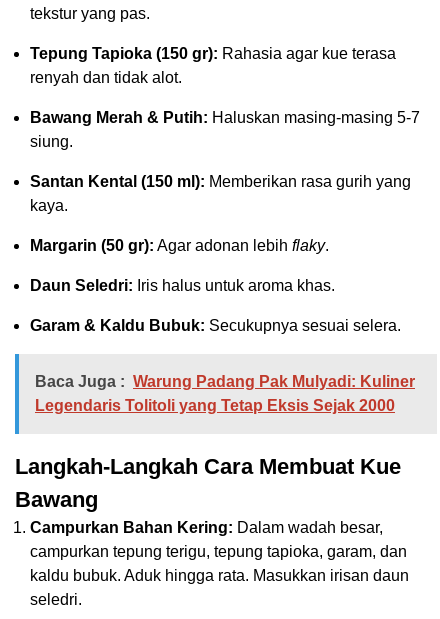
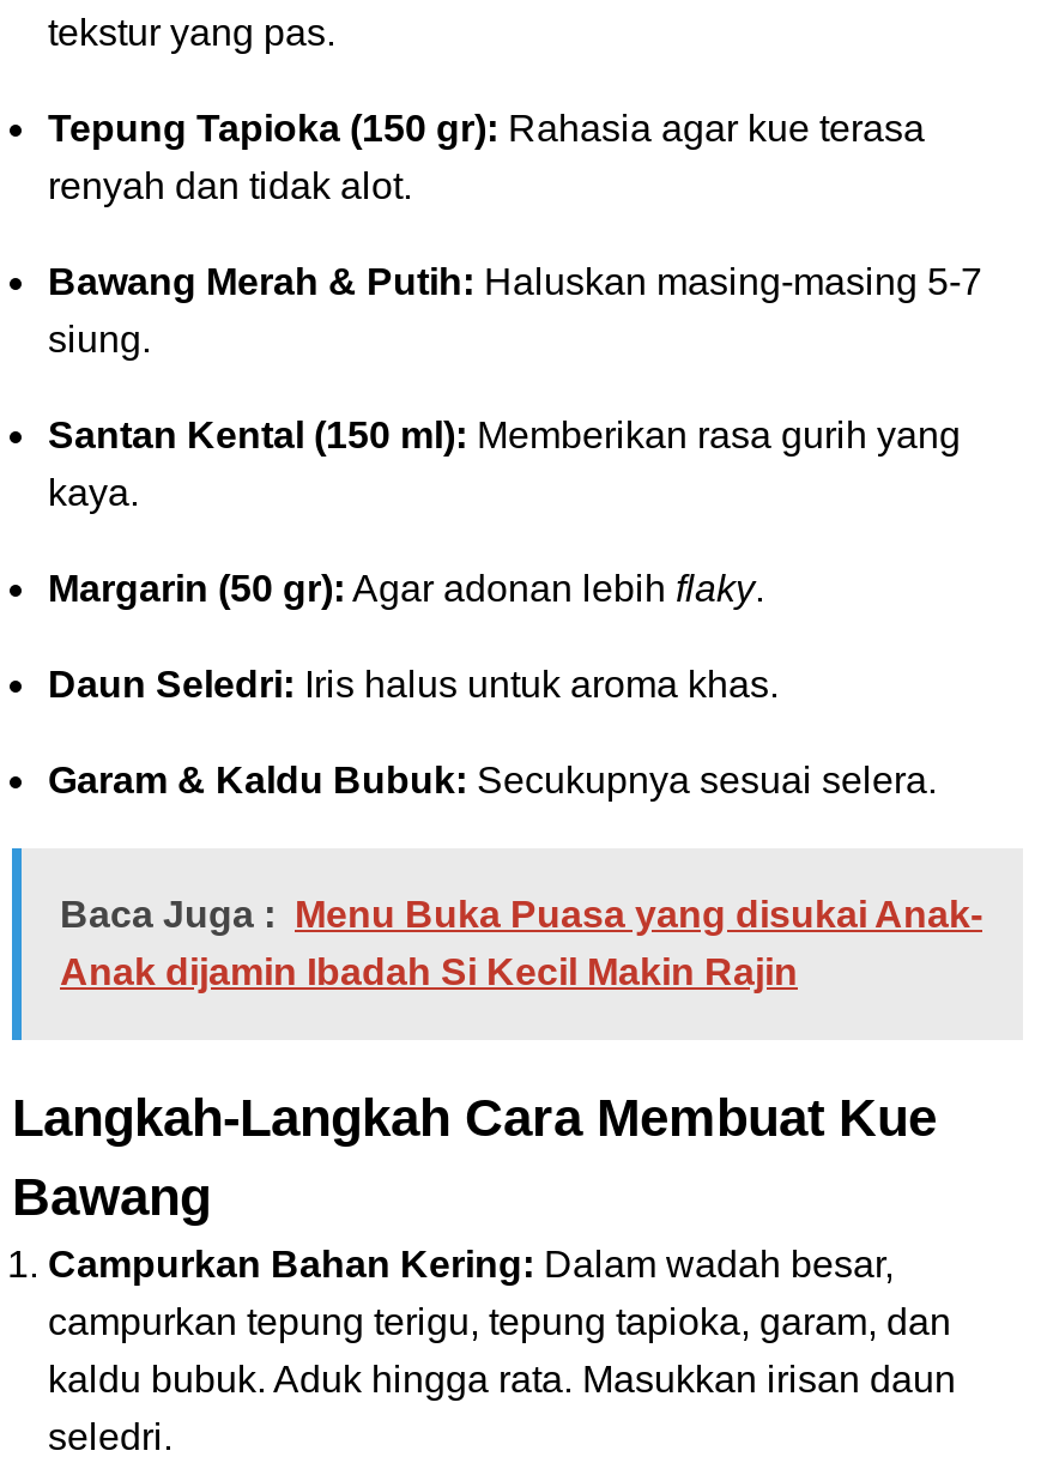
[35,373,415,414] Baca Juga : Warung Padang Pak Mulyadi: Kuliner | Legendaris Tolitoli yang Tetap Eksis Sejak 2000 -> [60,895,982,993] Baca Juga : Menu Buka Puasa yang disukai Anak- | Anak dijamin Ibadah Si Kecil Makin Rajin

